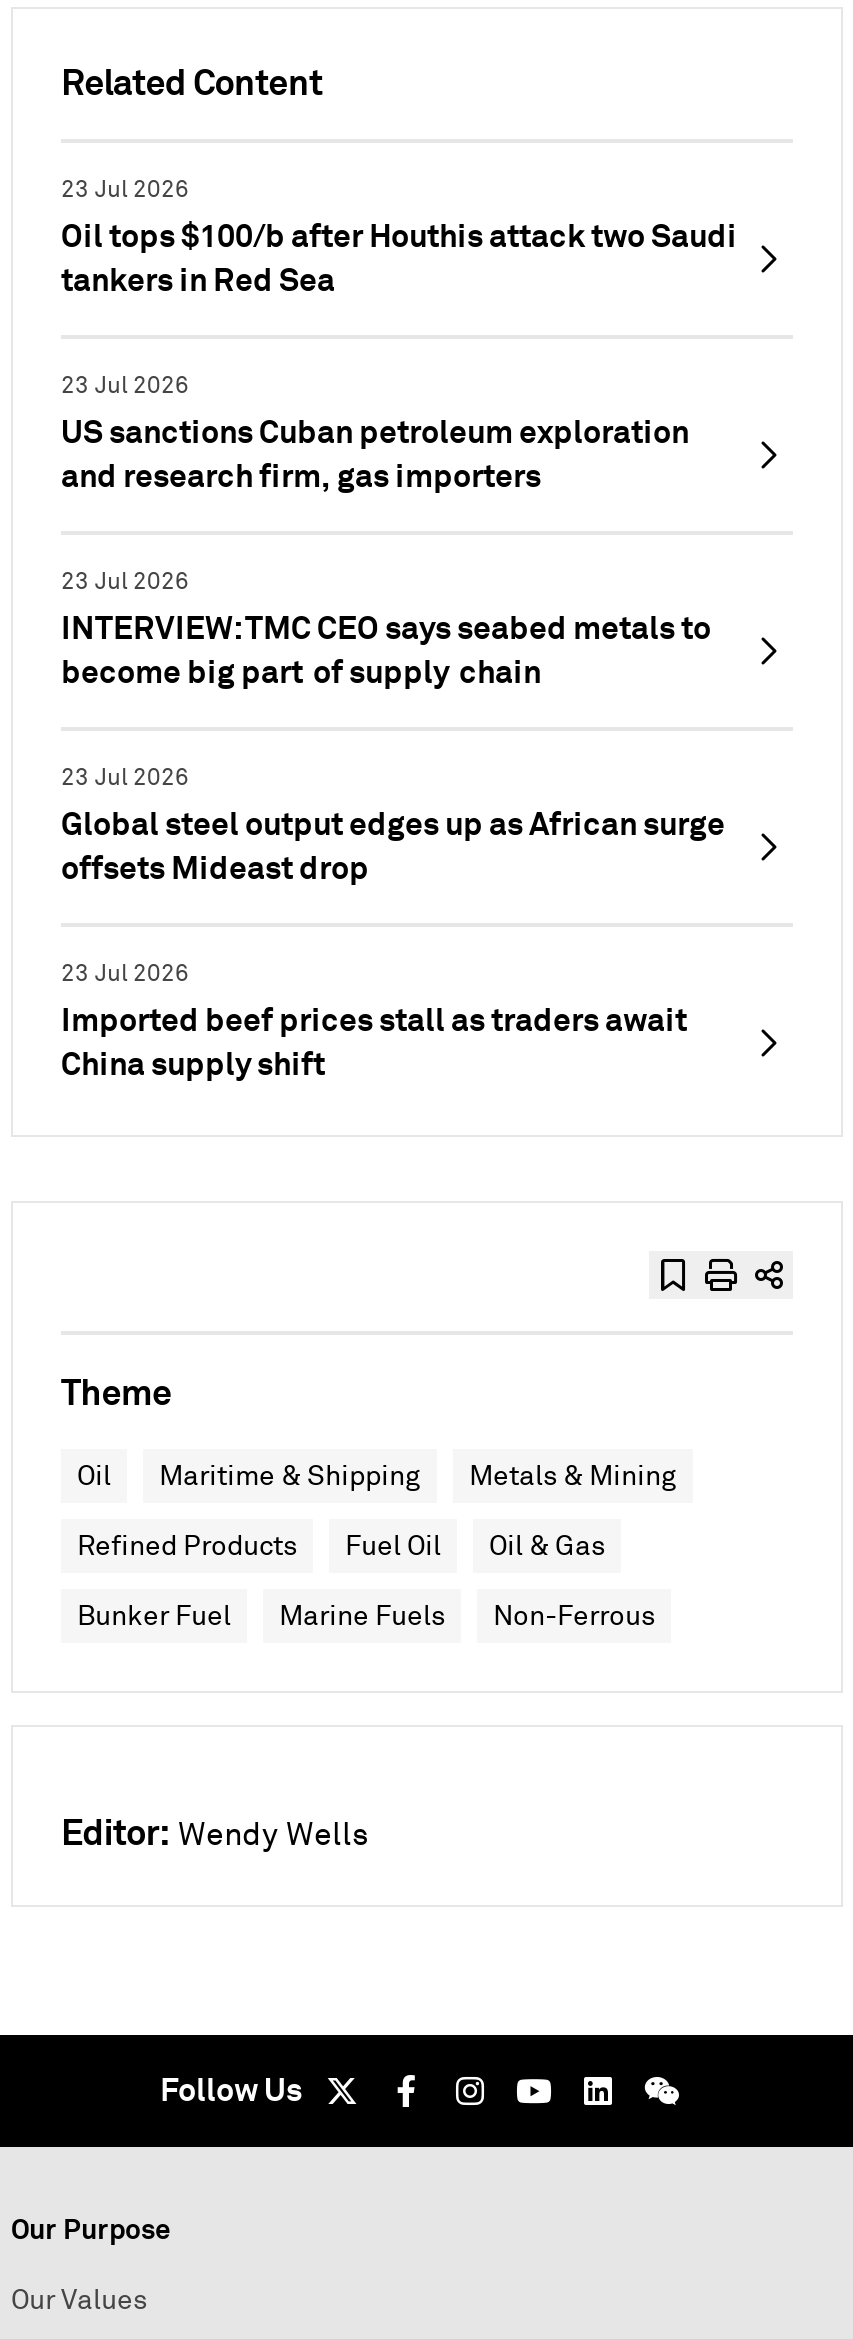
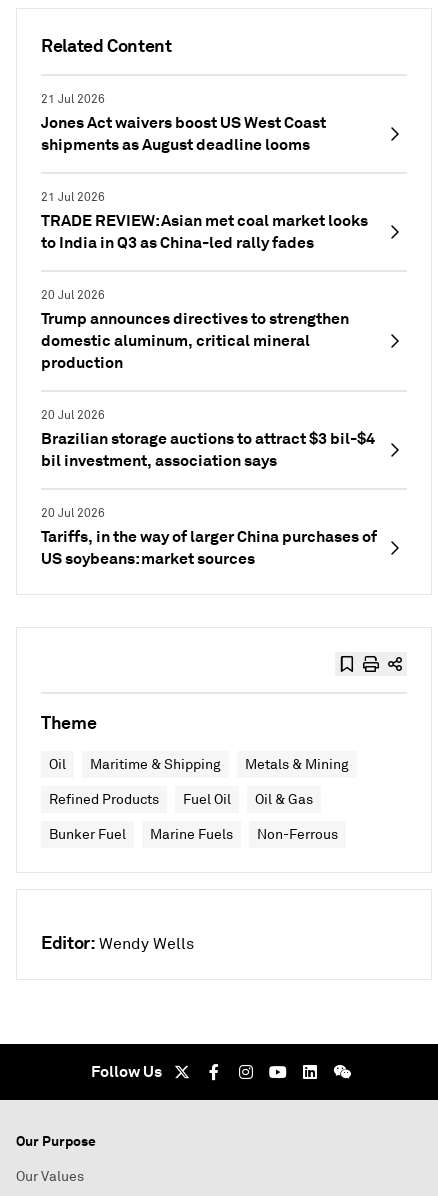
[61,175,737,301] 23 Jul 2026 | Oil tops $100/b after Houthis attack two Saudi | tankers in Red Sea -> [41,92,326,155] 21 Jul 2026 | Jones Act waivers boost US West Coast | shipments as August deadline looms
[61,371,689,497] 23 Jul 2026 | US sanctions Cuban petroleum exploration | and research firm, gas importers -> [41,190,368,253] 21 Jul 2026 | TRADE REVIEW: Asian met coal market looks | to India in Q3 as China-led rally fades
[61,567,711,693] 23 Jul 2026 | INTERVIEW: TMC CEO says seabed metals to | become big part of supply chain -> [41,288,349,373] 20 Jul 2026 | Trump announces directives to strengthen | domestic aluminum, critical mineral | production
[61,763,725,889] 23 Jul 2026 | Global steel output edges up as African surge | offsets Mideast drop -> [41,408,375,471] 20 Jul 2026 | Brazilian storage auctions to attract $3 bil-$4 | bil investment, association says
[61,959,687,1085] 23 Jul 2026 | Imported beef prices stall as traders await | China supply shift -> [41,506,377,569] 20 Jul 2026 | Tariffs, in the way of larger China purchases of | US soybeans: market sources

